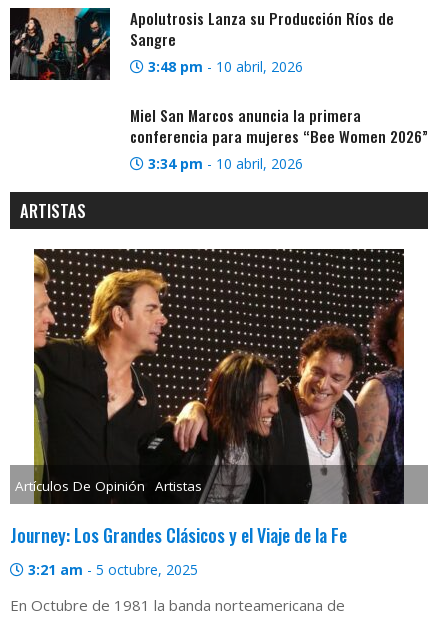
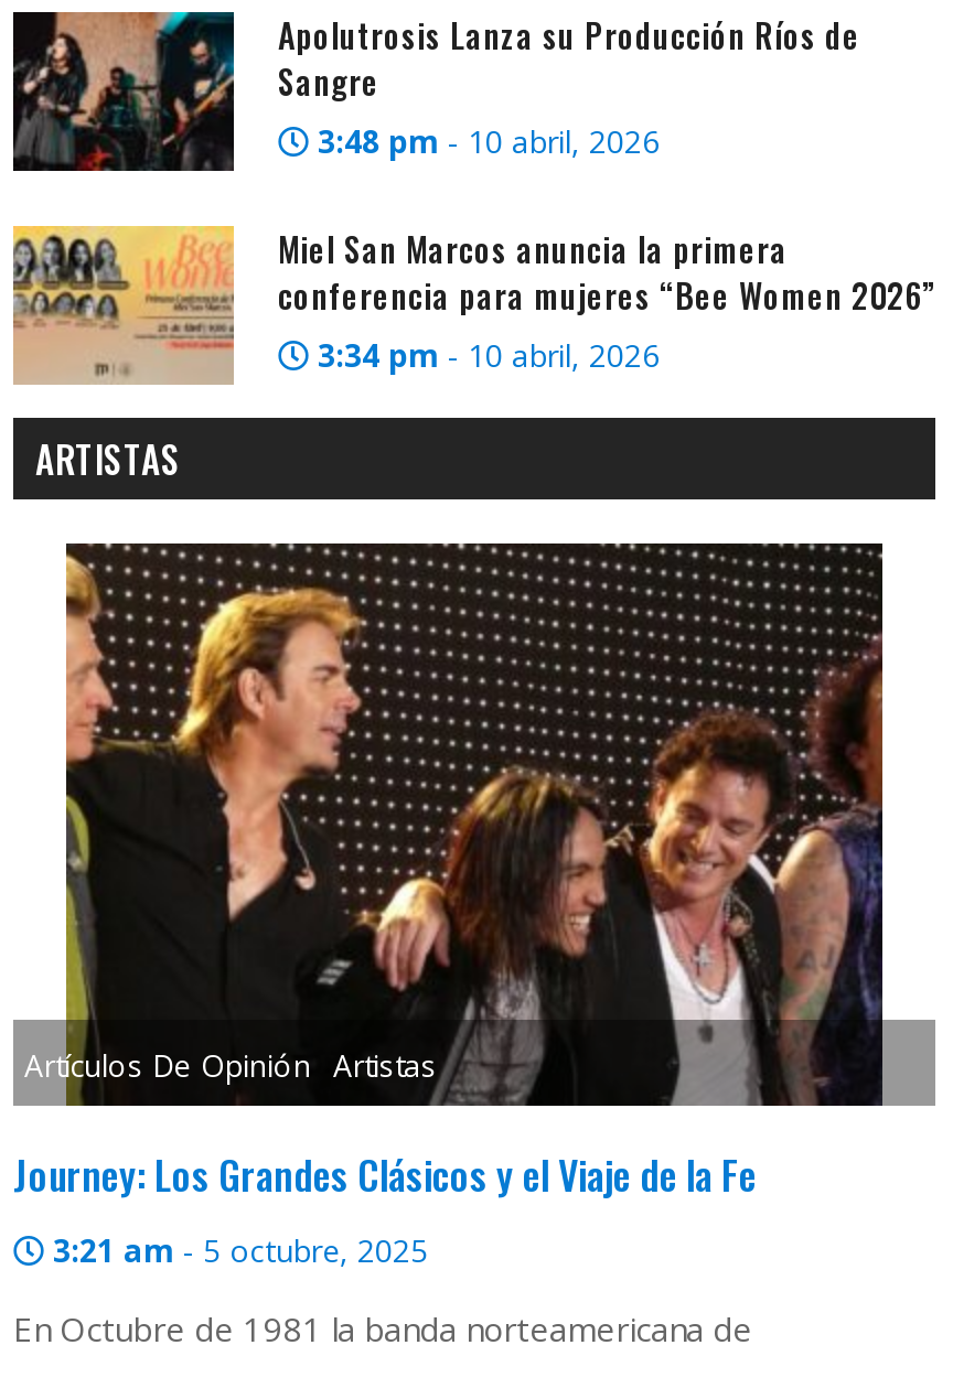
none -> [11,224,236,387] [image]

